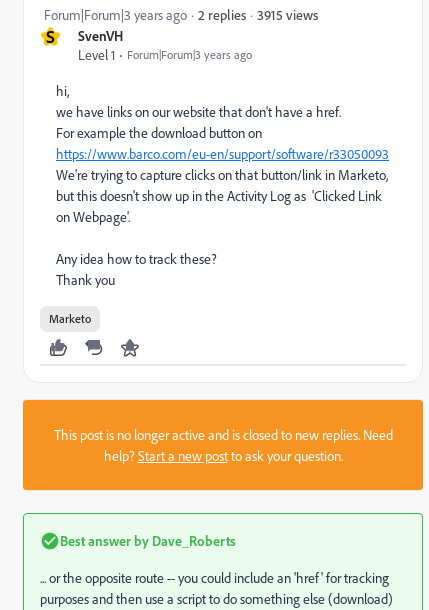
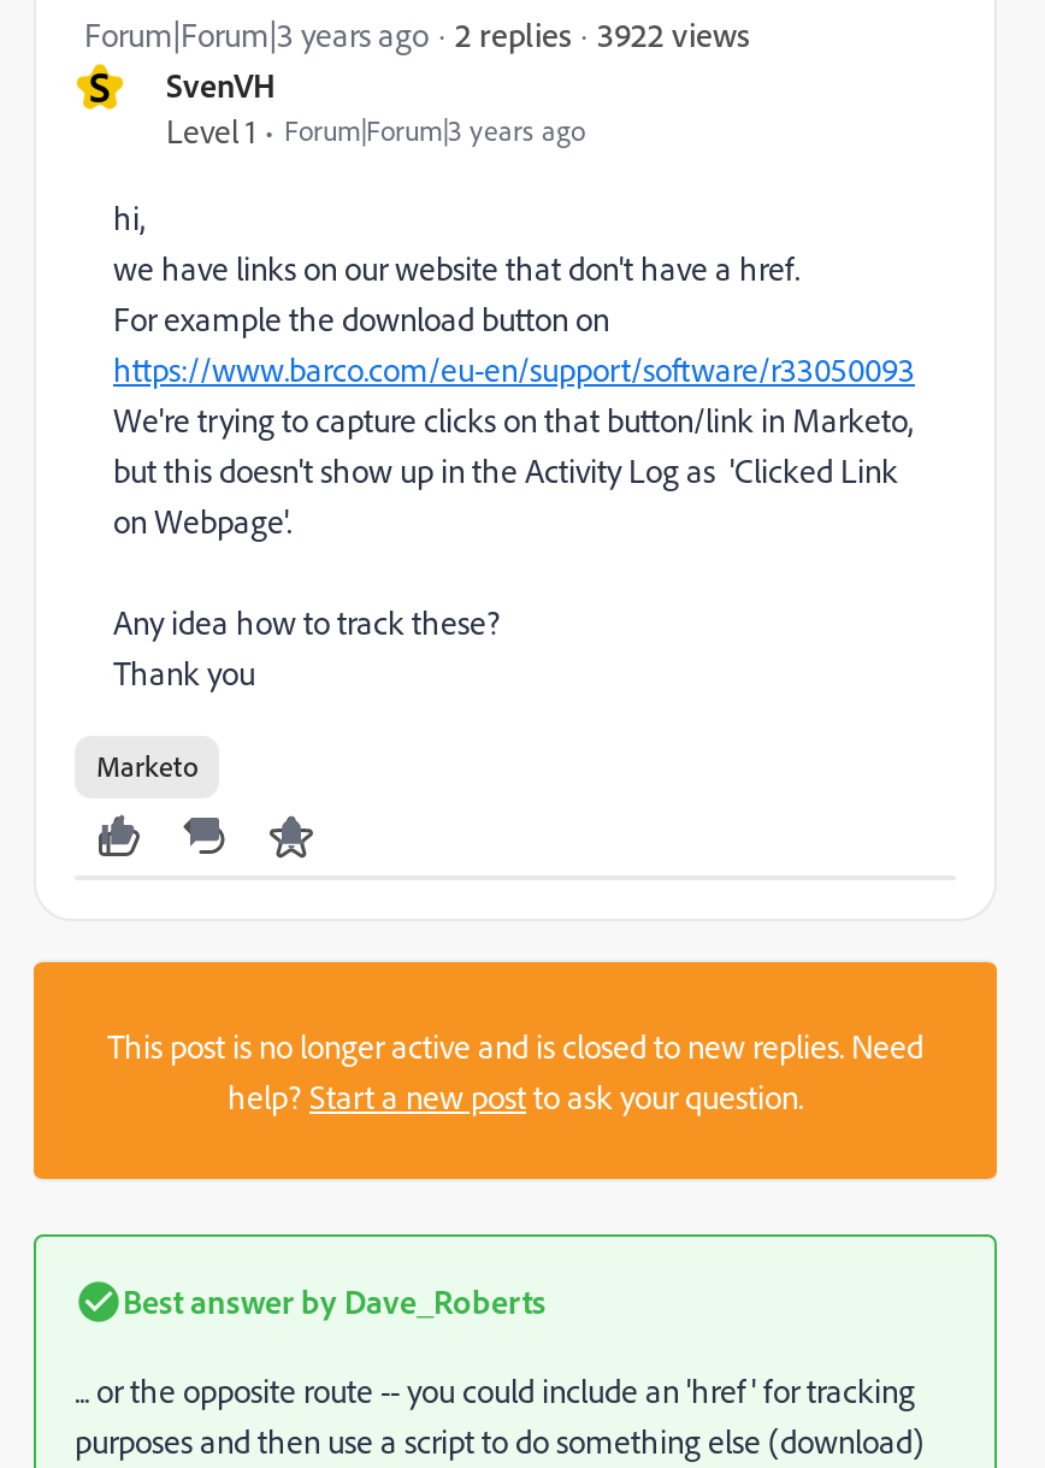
[257,5,318,22] 3915 views -> [597,12,749,53] 3922 views

